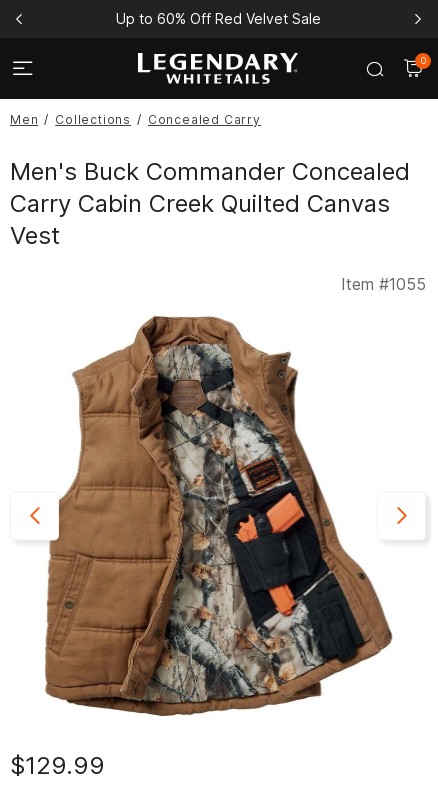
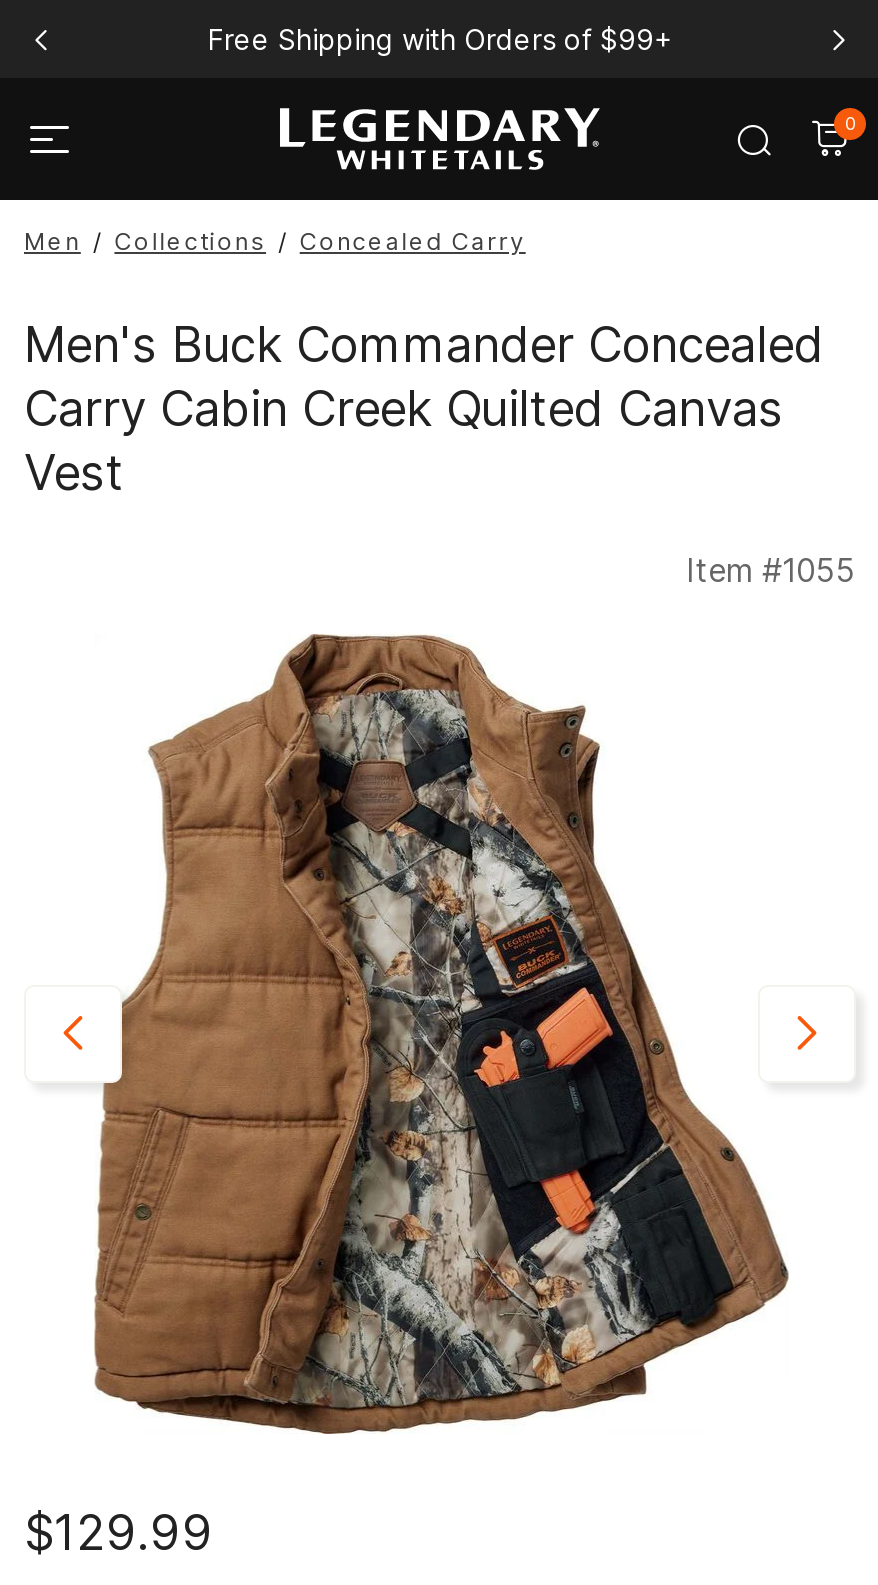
[115,10,320,27] Up to 60% Off Red Velvet Sale -> [208,22,672,56] Free Shipping with Orders of $99+

